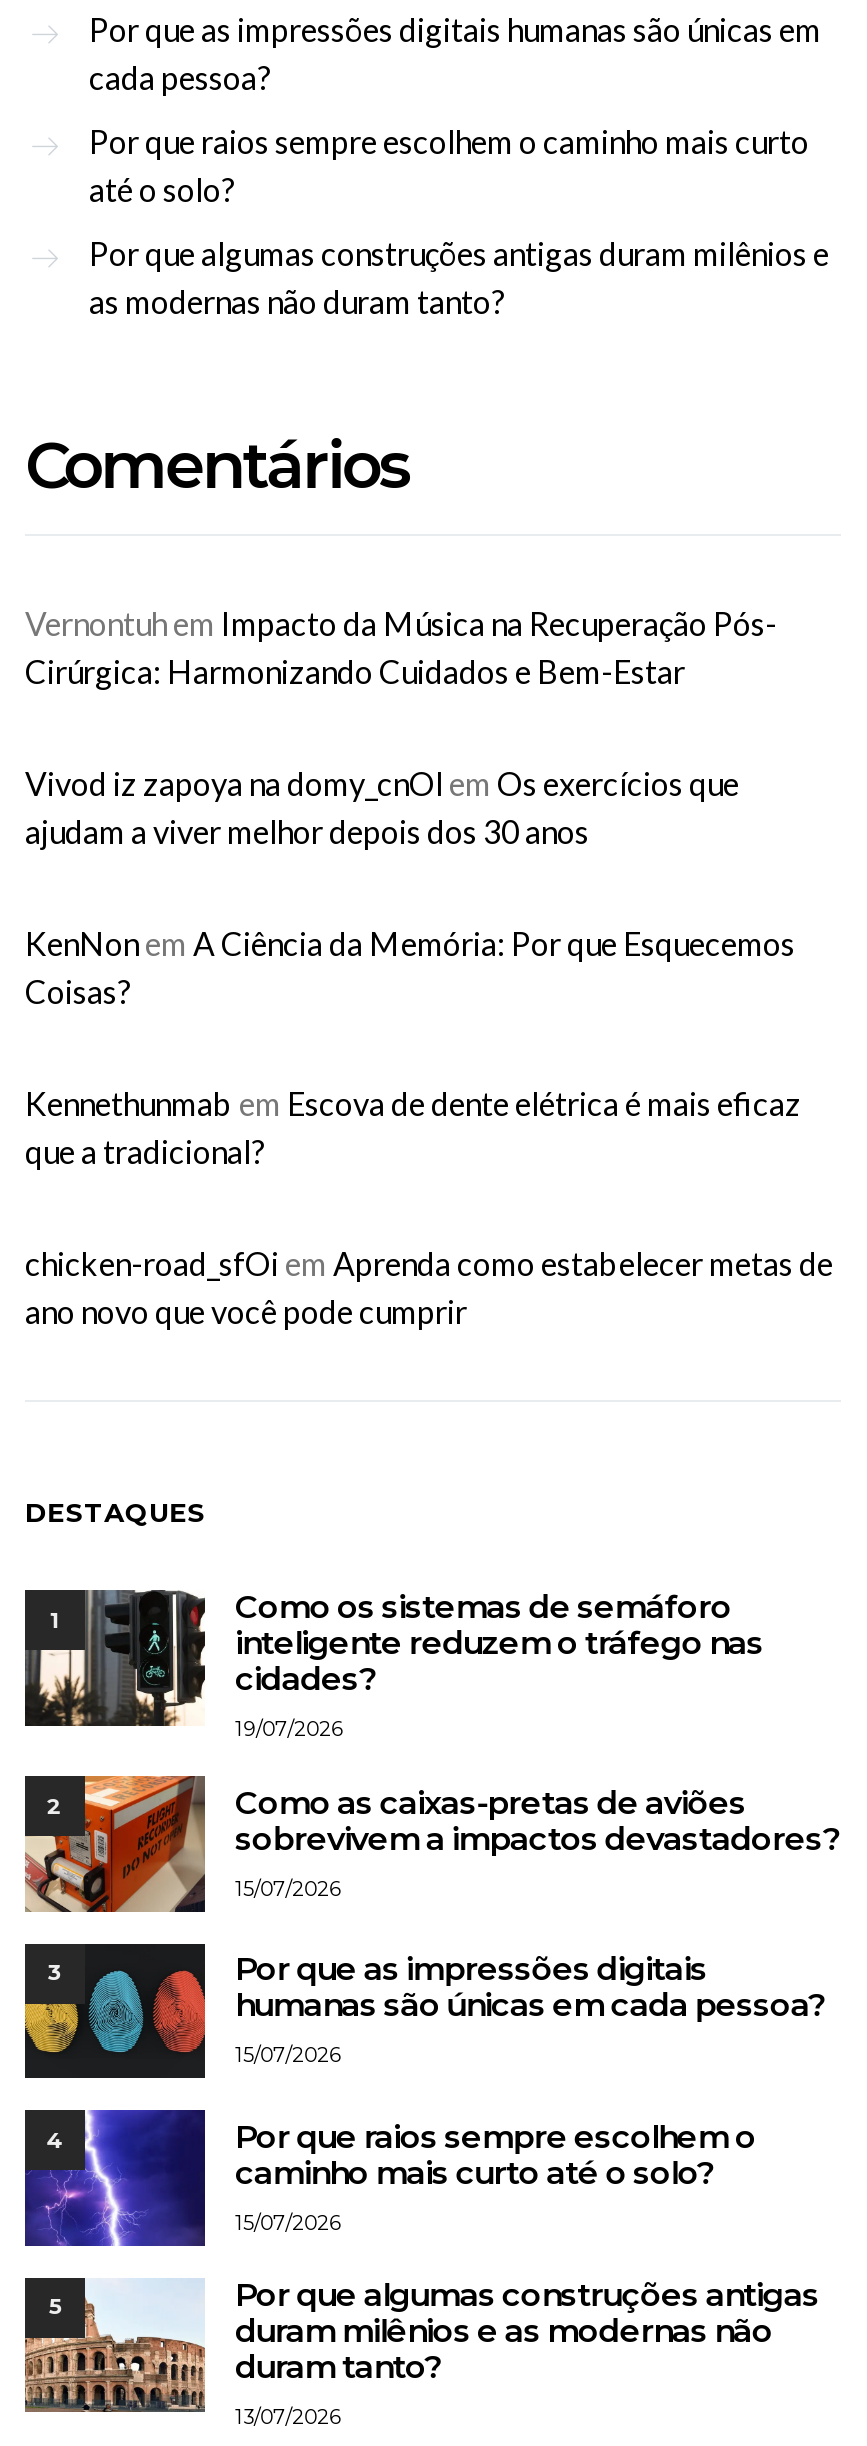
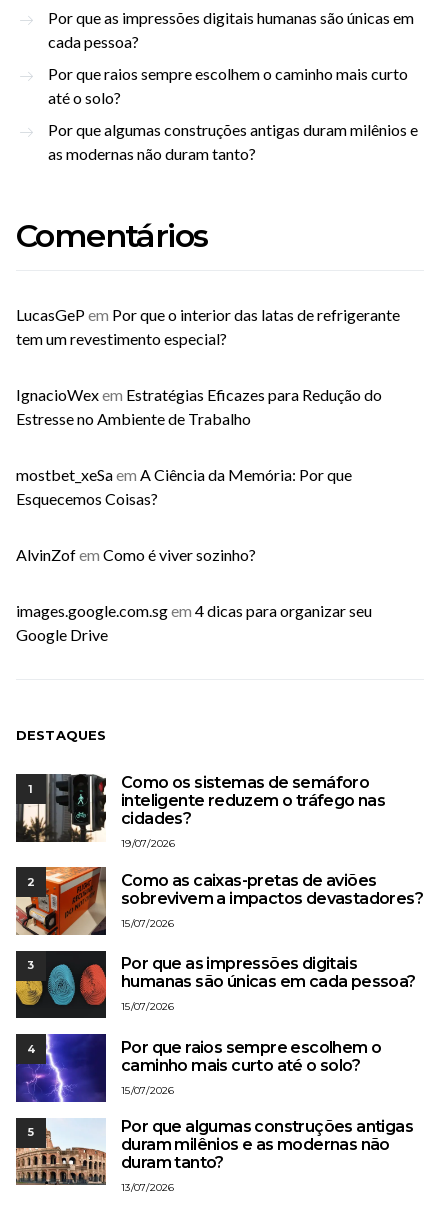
[25,605,777,691] Vernontuh em Impacto da Música na Recuperação Pós- | Cirúrgica: Harmonizando Cuidados e Bem-Estar -> [16,305,400,348] LucasGeP em Por que o interior das latas de refrigerante | tem um revestimento especial?
[25,765,739,851] Vivod iz zapoya na domy_cnOl em Os exercícios que | ajudam a viver melhor depois dos 30 anos -> [16,385,382,428] IgnacioWex em Estratégias Eficazes para Redução do | Estresse no Ambiente de Trabalho
[25,925,795,1011] KenNon em A Ciência da Memória: Por que Esquecemos | Coisas? -> [16,465,352,508] mostbet_xeSa em A Ciência da Memória: Por que | Esquecemos Coisas?
[25,1085,801,1171] Kennethunmab em Escova de dente elétrica é mais eficaz | que a tradicional? -> [16,545,256,564] AlvinZof em Como é viver sozinho?
[25,1245,833,1331] chicken-road_sfOi em Aprenda como estabelecer metas de | ano novo que você pode cumprir -> [16,601,372,644] images.google.com.sg em 4 dicas para organizar seu | Google Drive

